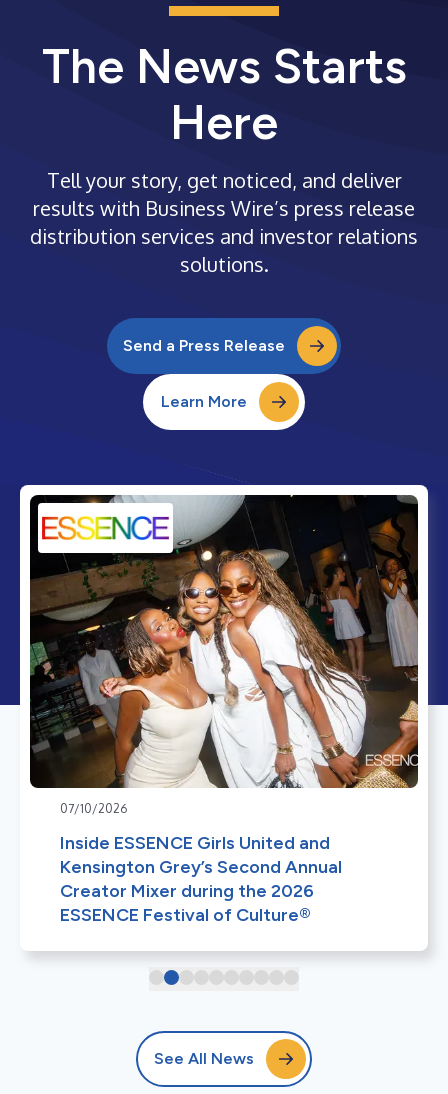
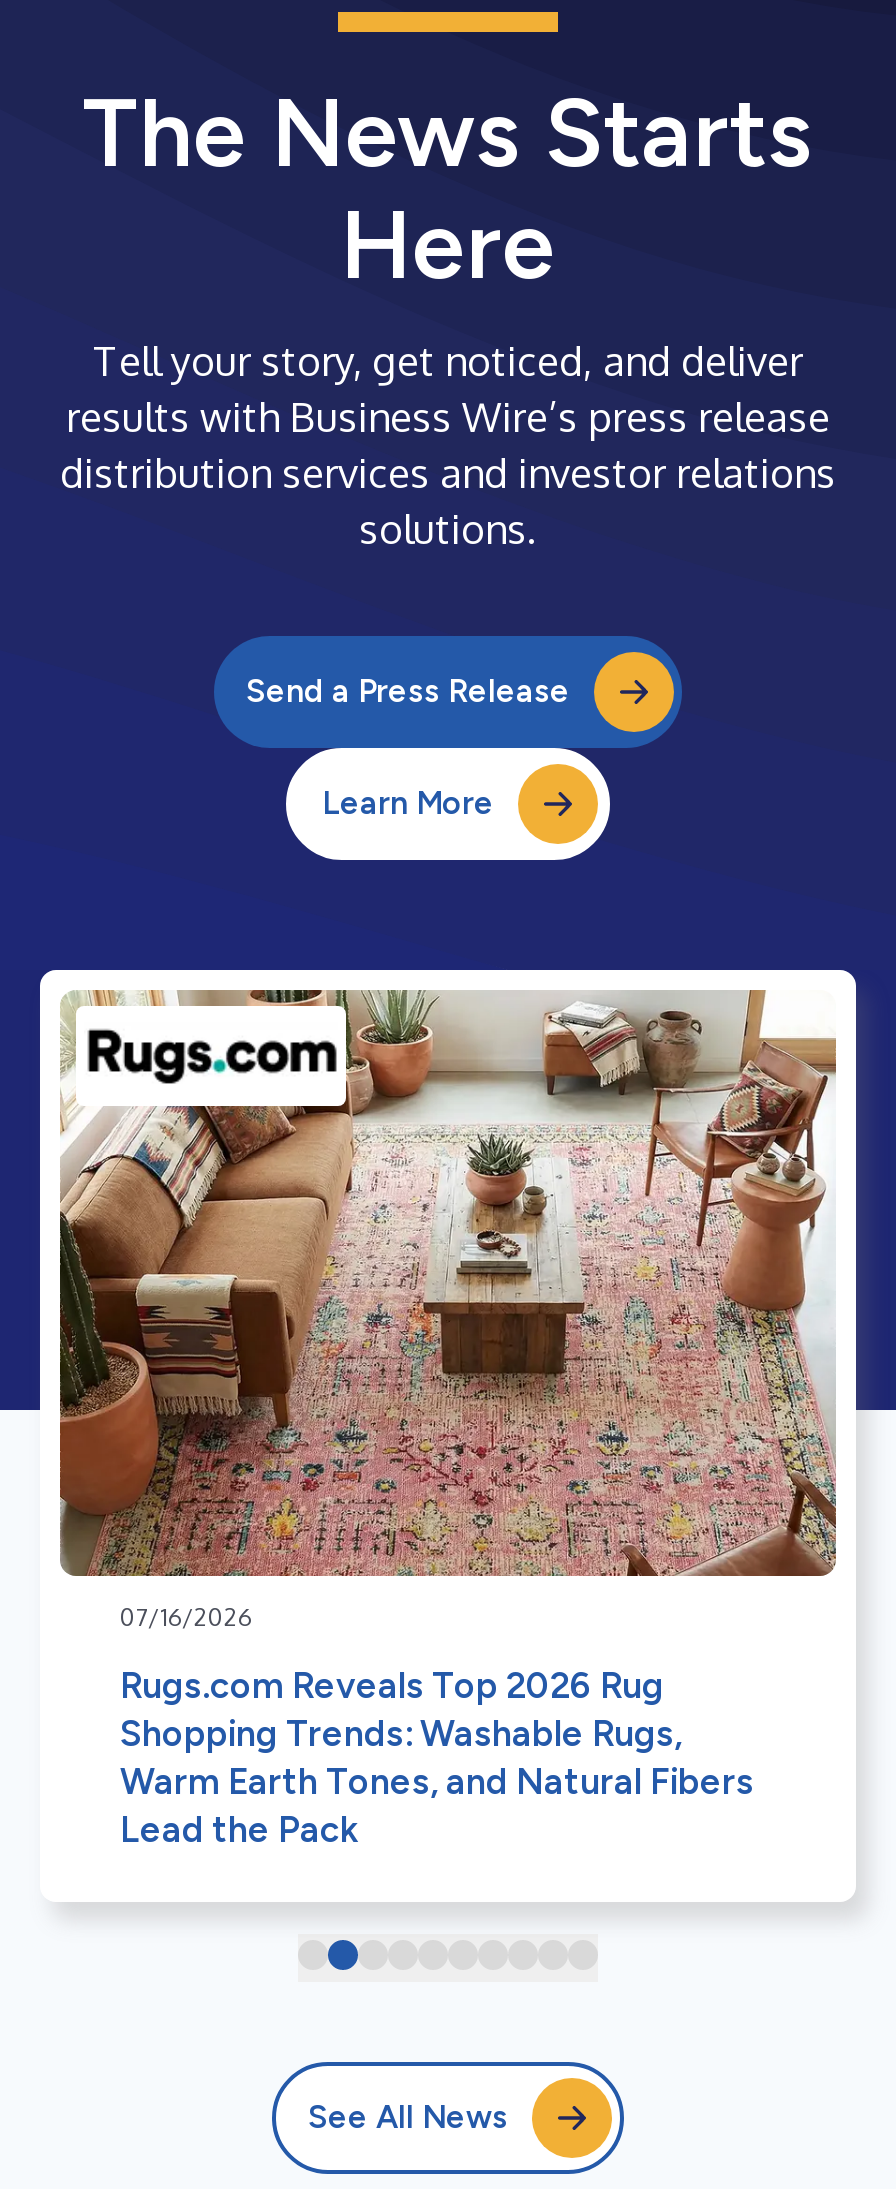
[29,494,419,816] [image] | 07/10/2026 -> [58,988,838,1632] [image] | 07/16/2026
[60,832,342,926] Inside ESSENCE Girls United and | Kensington Grey’s Second Annual | Creator Mixer during the 2026 | ESSENCE Festival of Culture® -> [120,1664,754,1852] Rugs.com Reveals Top 2026 Rug | Shopping Trends: Washable Rugs, | Warm Earth Tones, and Natural Fibers | Lead the Pack

